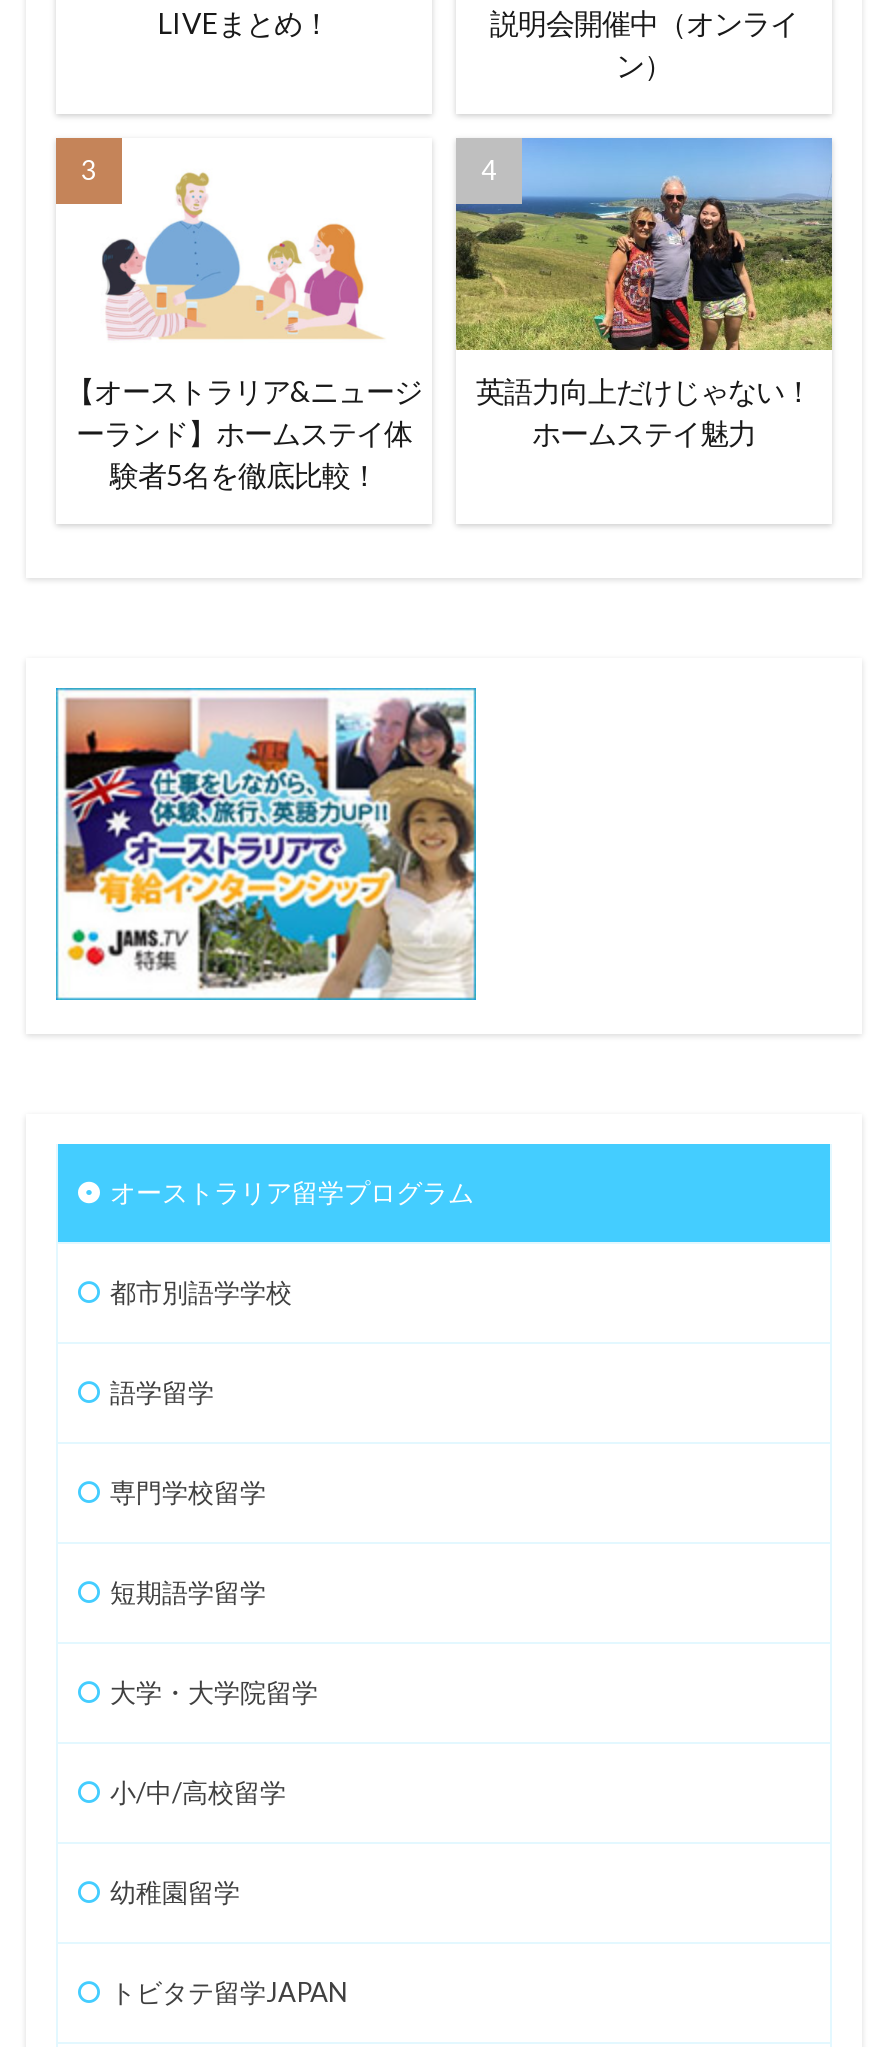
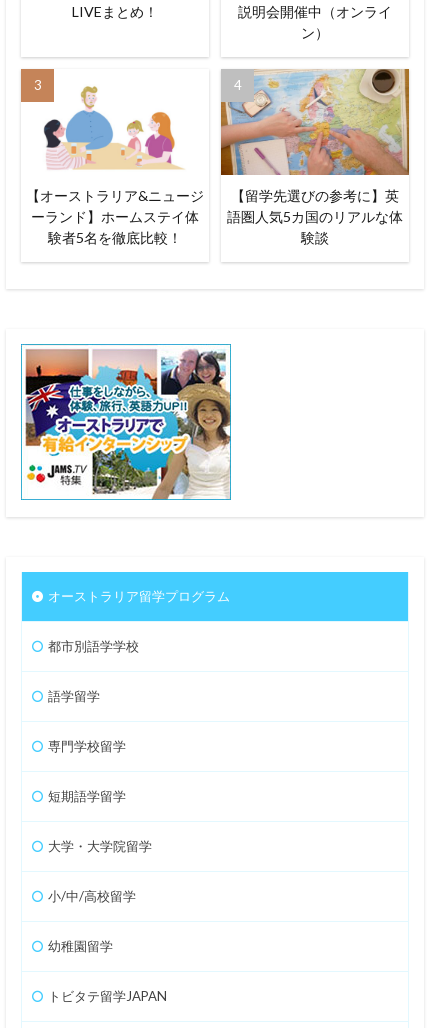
[454,136,834,450] [image] | 英語力向上だけじゃない！ | ホームステイ魅力 -> [220,68,410,246] [image] | 【留学先選びの参考に】英 | 語圏人気5カ国のリアルな体 | 験談

